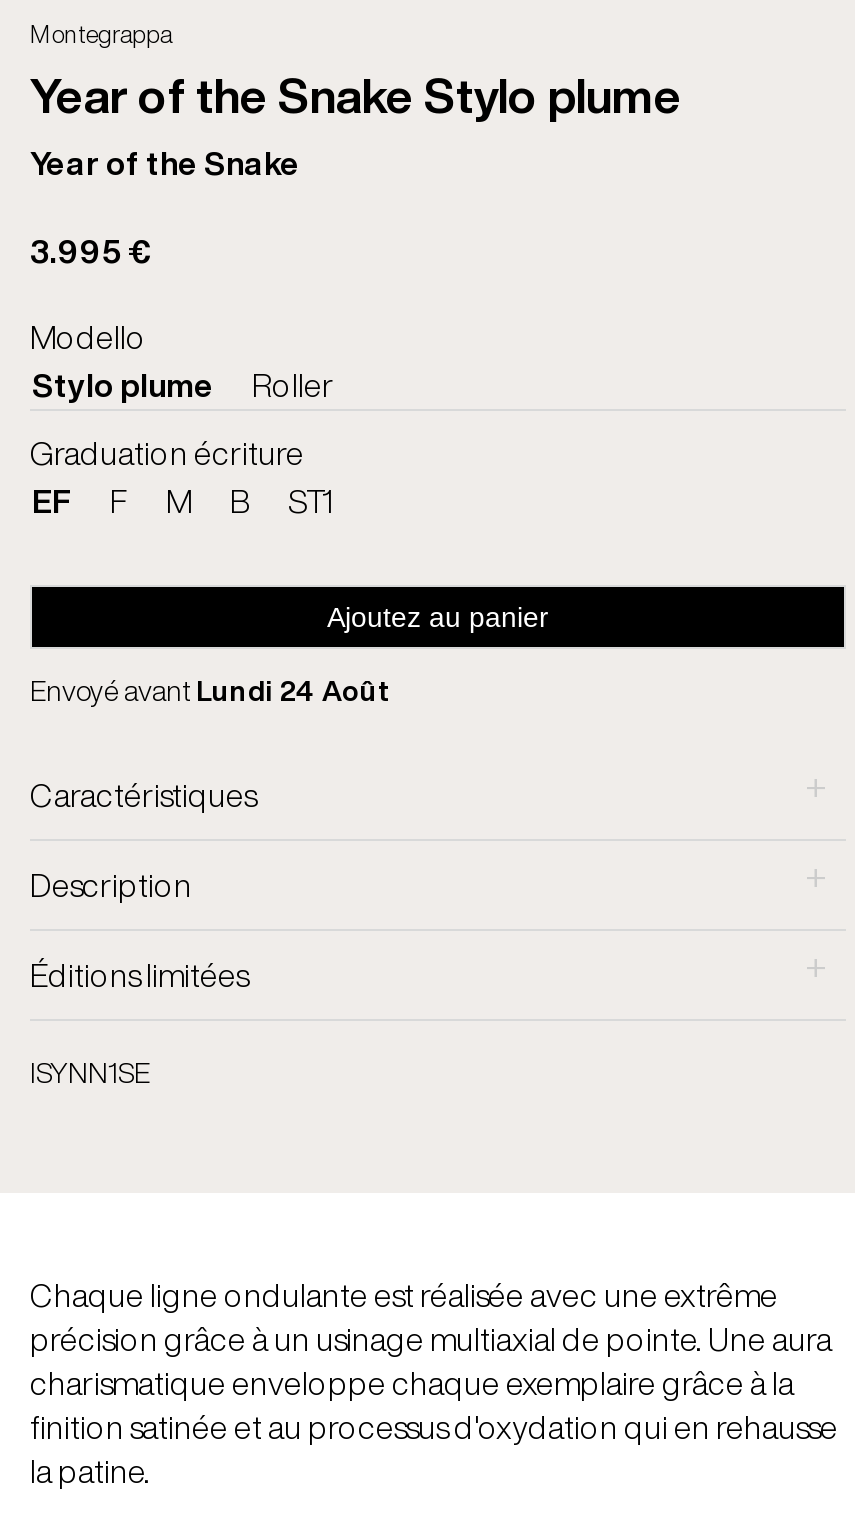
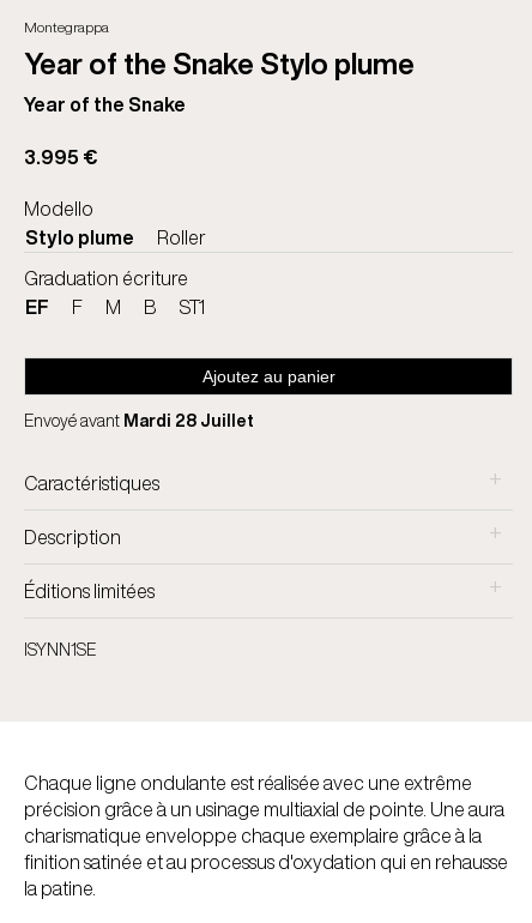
[30,670,390,712] Envoyé avant Lundi 24 Août -> [24,408,254,433] Envoyé avant Mardi 28 Juillet

